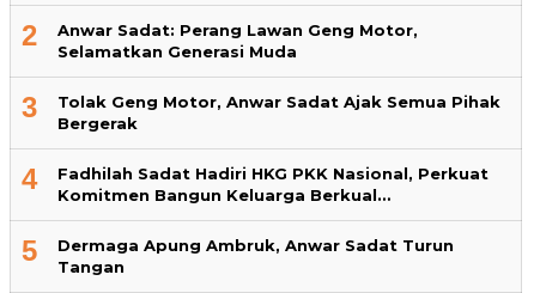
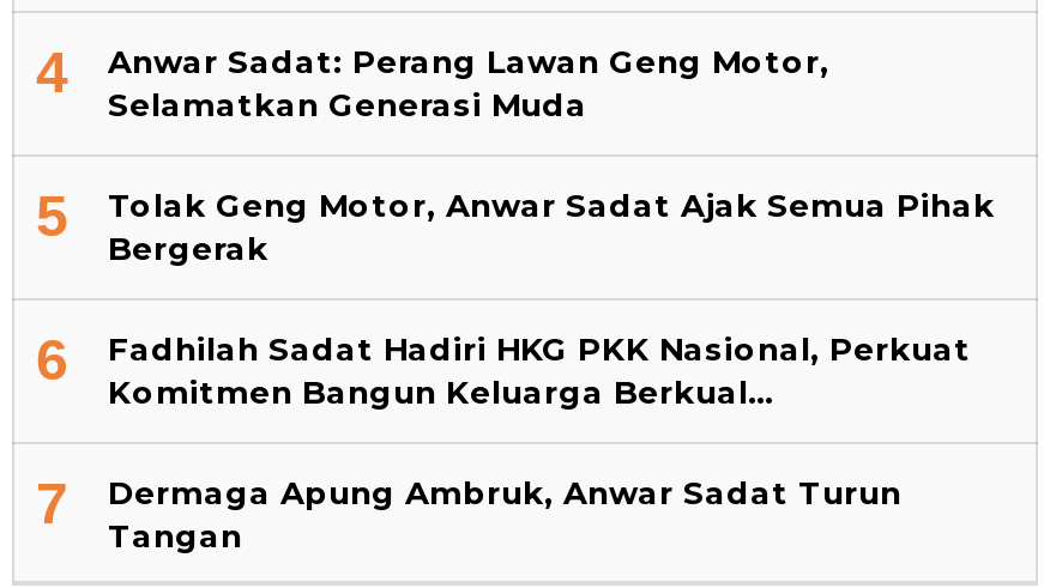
[22,19,418,60] 2 Anwar Sadat: Perang Lawan Geng Motor, Selamatkan Generasi Muda -> [36,38,829,122] 4 Anwar Sadat: Perang Lawan Geng Motor, Selamatkan Generasi Muda
[22,90,500,132] 3 Tolak Geng Motor, Anwar Sadat Ajak Semua Pihak Bergerak -> [36,182,995,266] 5 Tolak Geng Motor, Anwar Sadat Ajak Semua Pihak Bergerak
[22,162,489,204] 4 Fadhilah Sadat Hadiri HKG PKK Nasional, Perkuat Komitmen Bangun Keluarga Berkual… -> [36,326,971,410] 6 Fadhilah Sadat Hadiri HKG PKK Nasional, Perkuat Komitmen Bangun Keluarga Berkual…
[22,234,454,276] 5 Dermaga Apung Ambruk, Anwar Sadat Turun Tangan -> [36,469,901,553] 7 Dermaga Apung Ambruk, Anwar Sadat Turun Tangan

